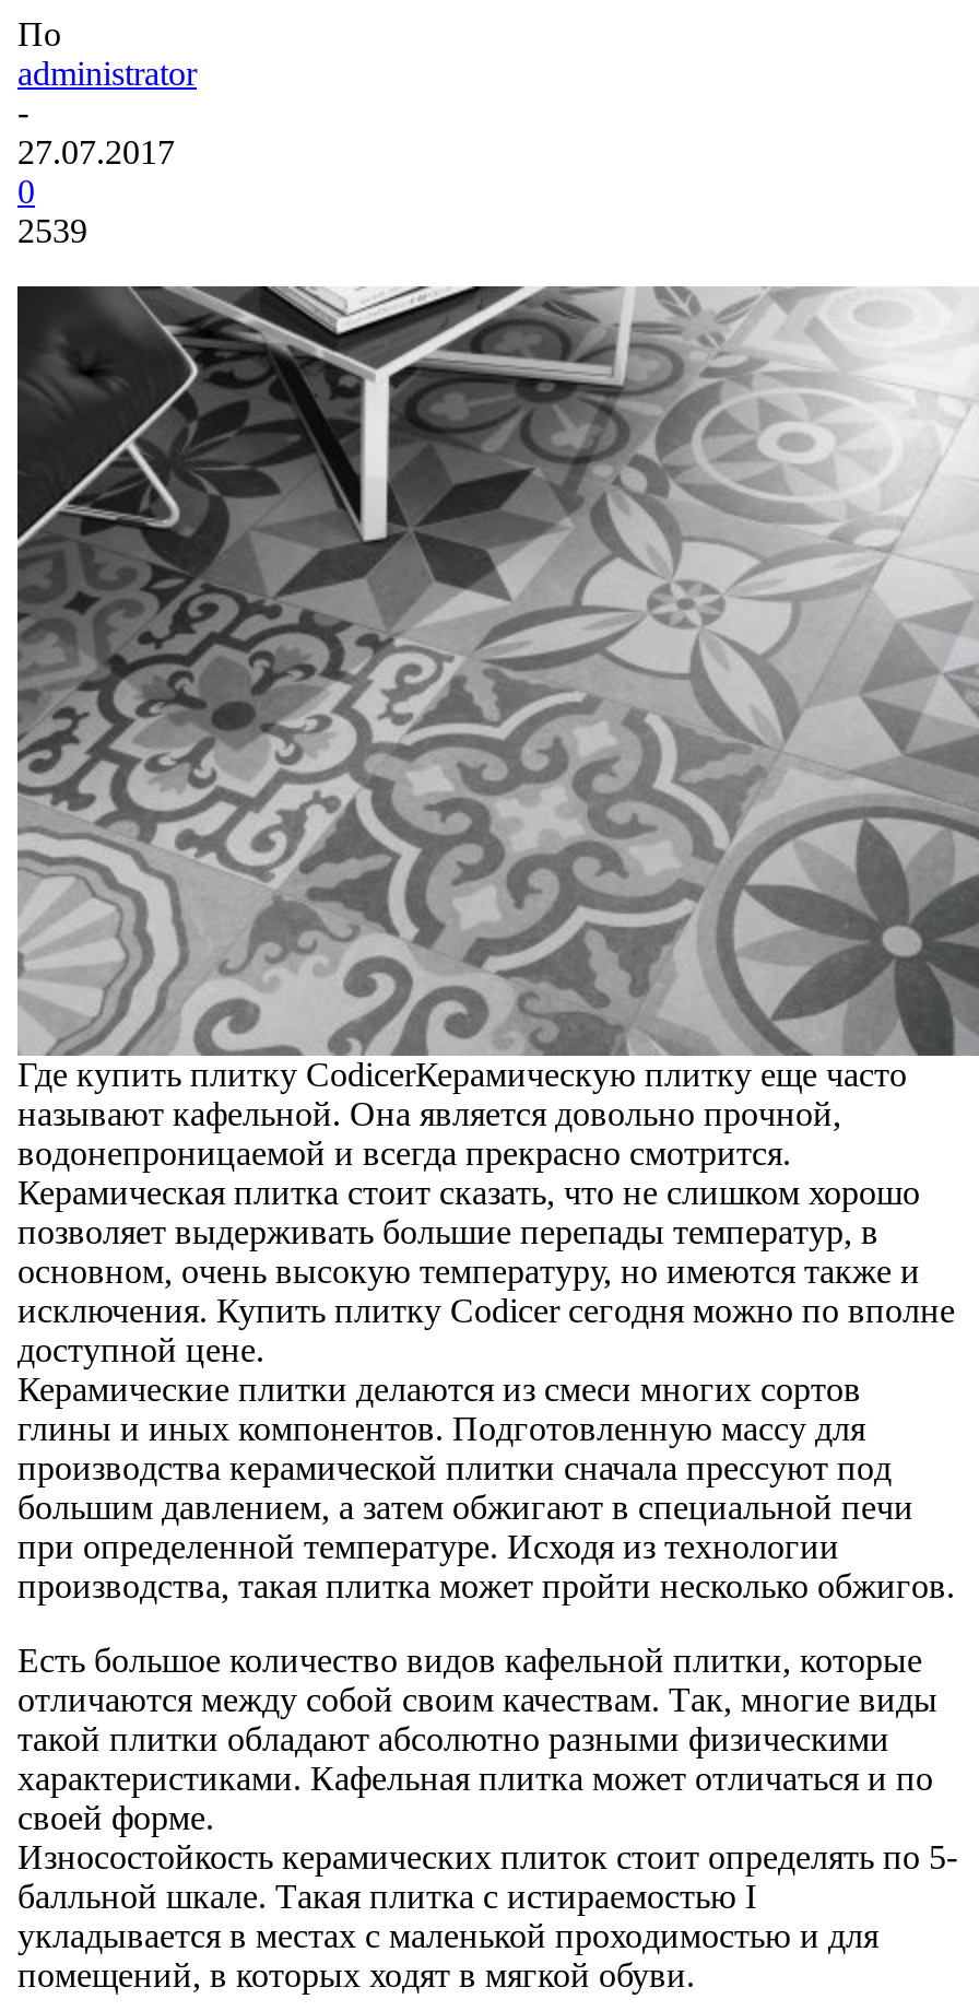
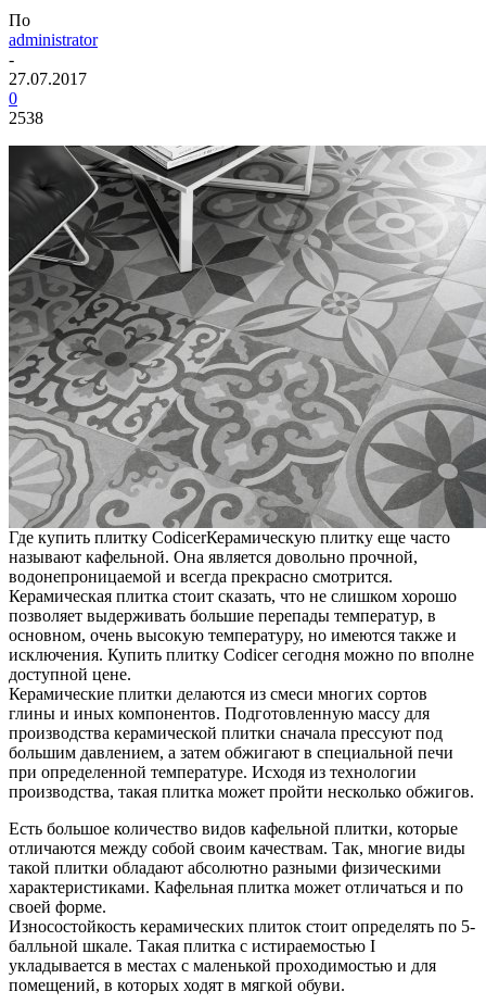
[17,212,87,249] 2539 -> [9,108,43,127] 2538

